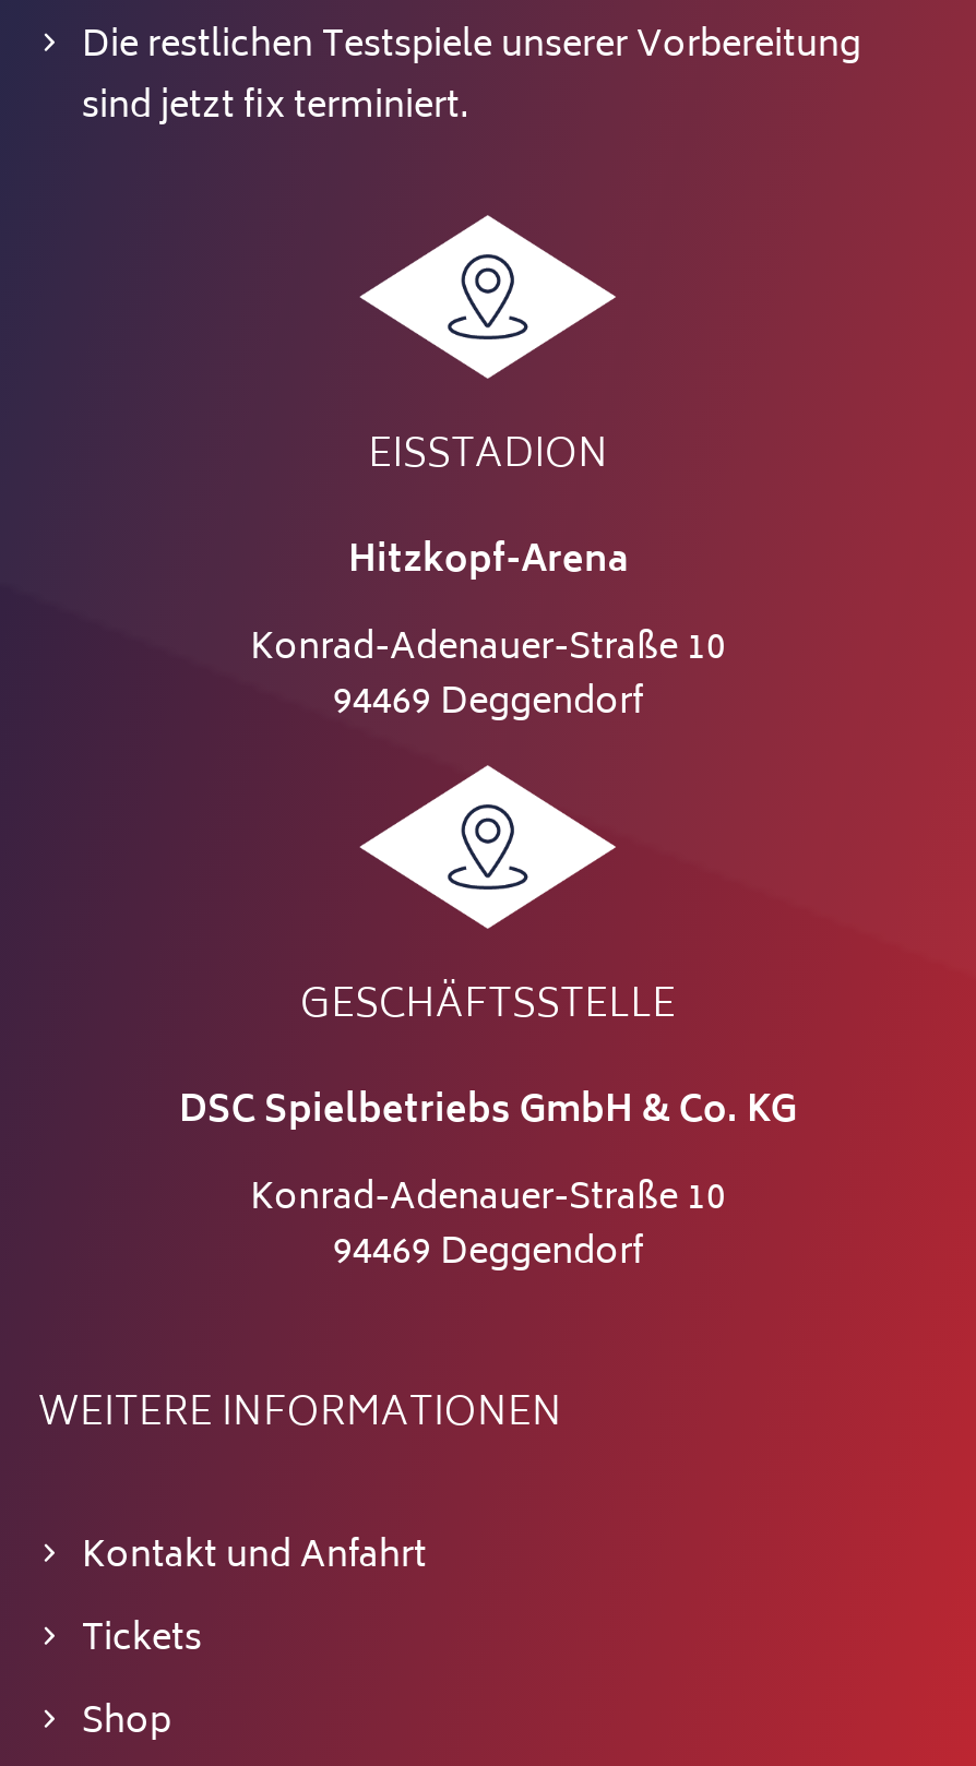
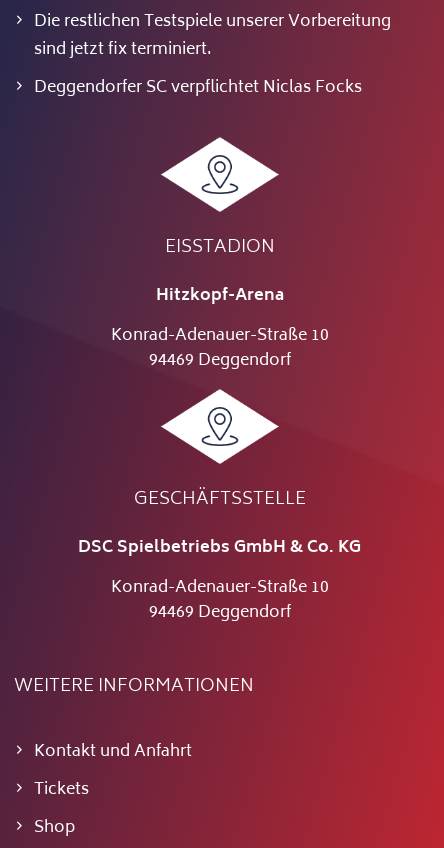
none -> [34,74,362,102] Deggendorfer SC verpflichtet Niclas Focks

